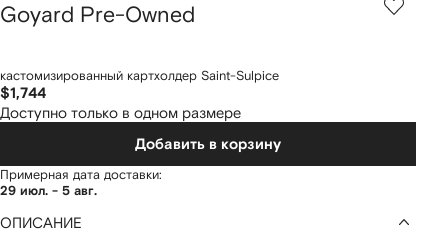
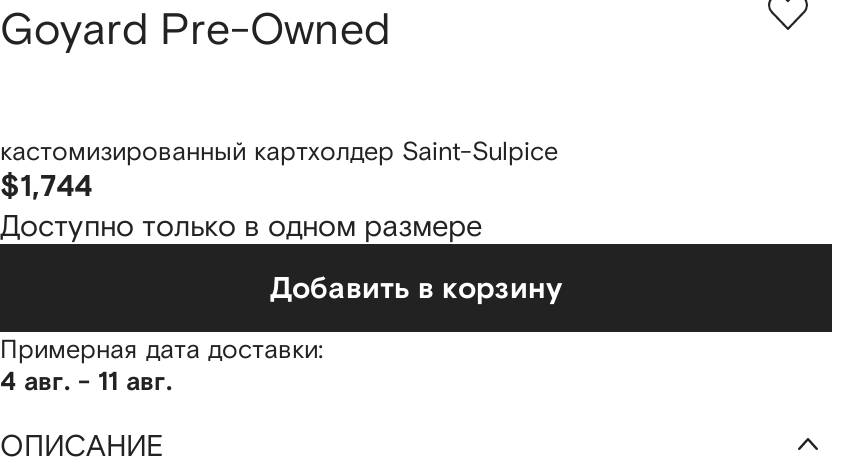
[0,185,97,198] 29 июл. - 5 авг. -> [0,370,172,396] 4 авг. - 11 авг.

